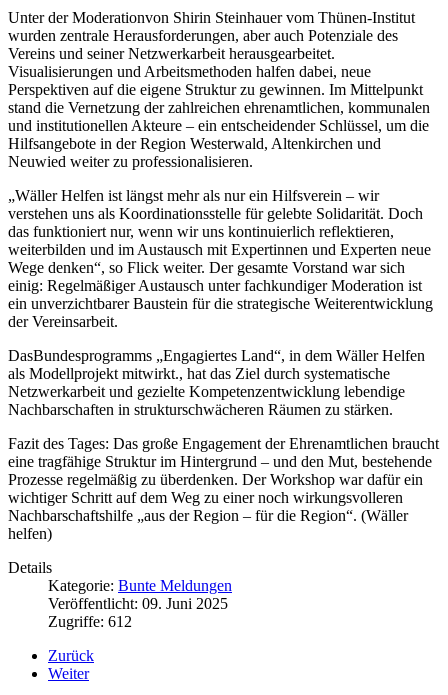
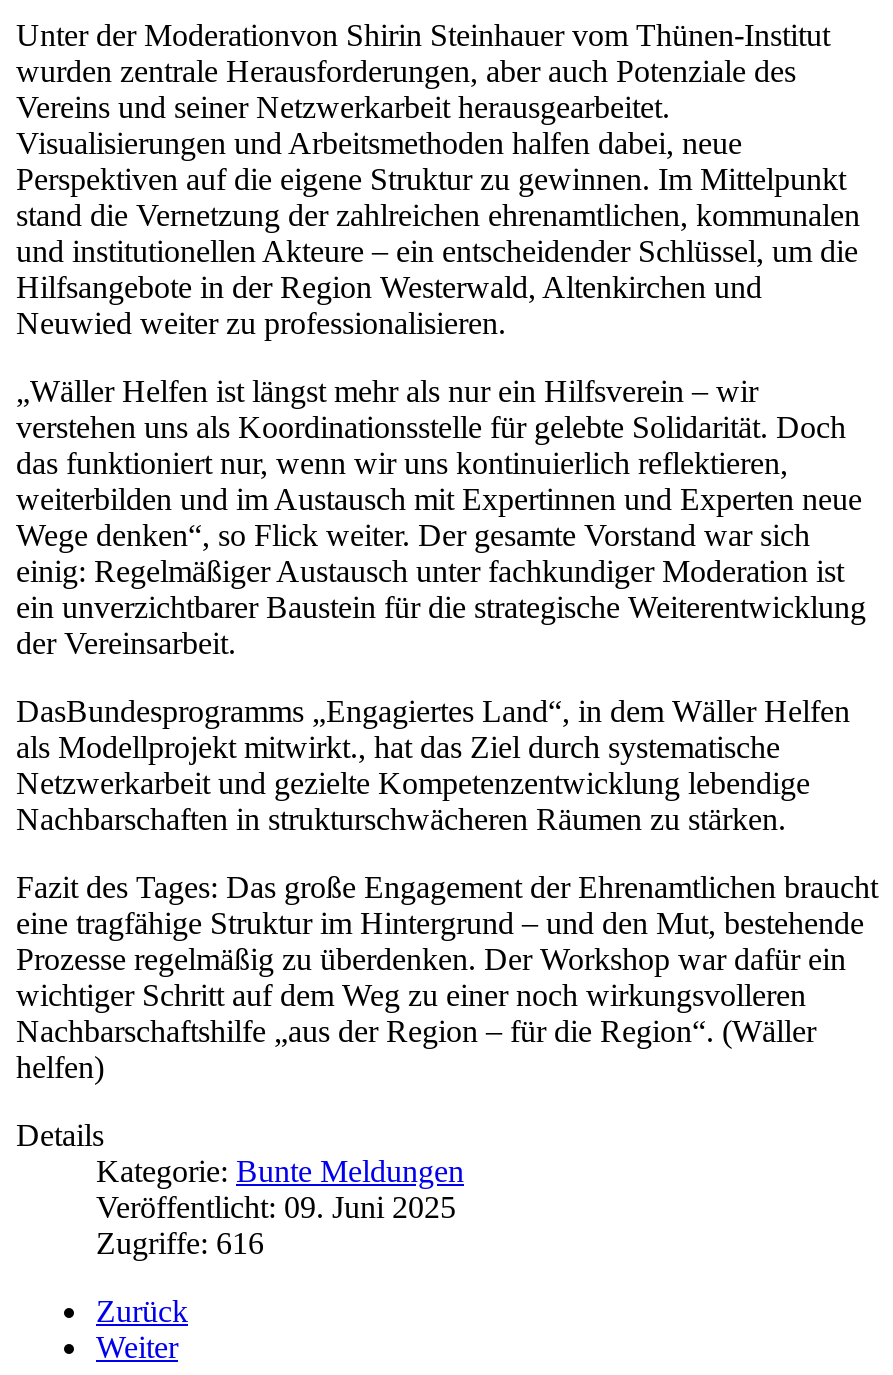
[48,613,132,630] Zugriffe: 612 -> [96,1225,264,1259] Zugriffe: 616

